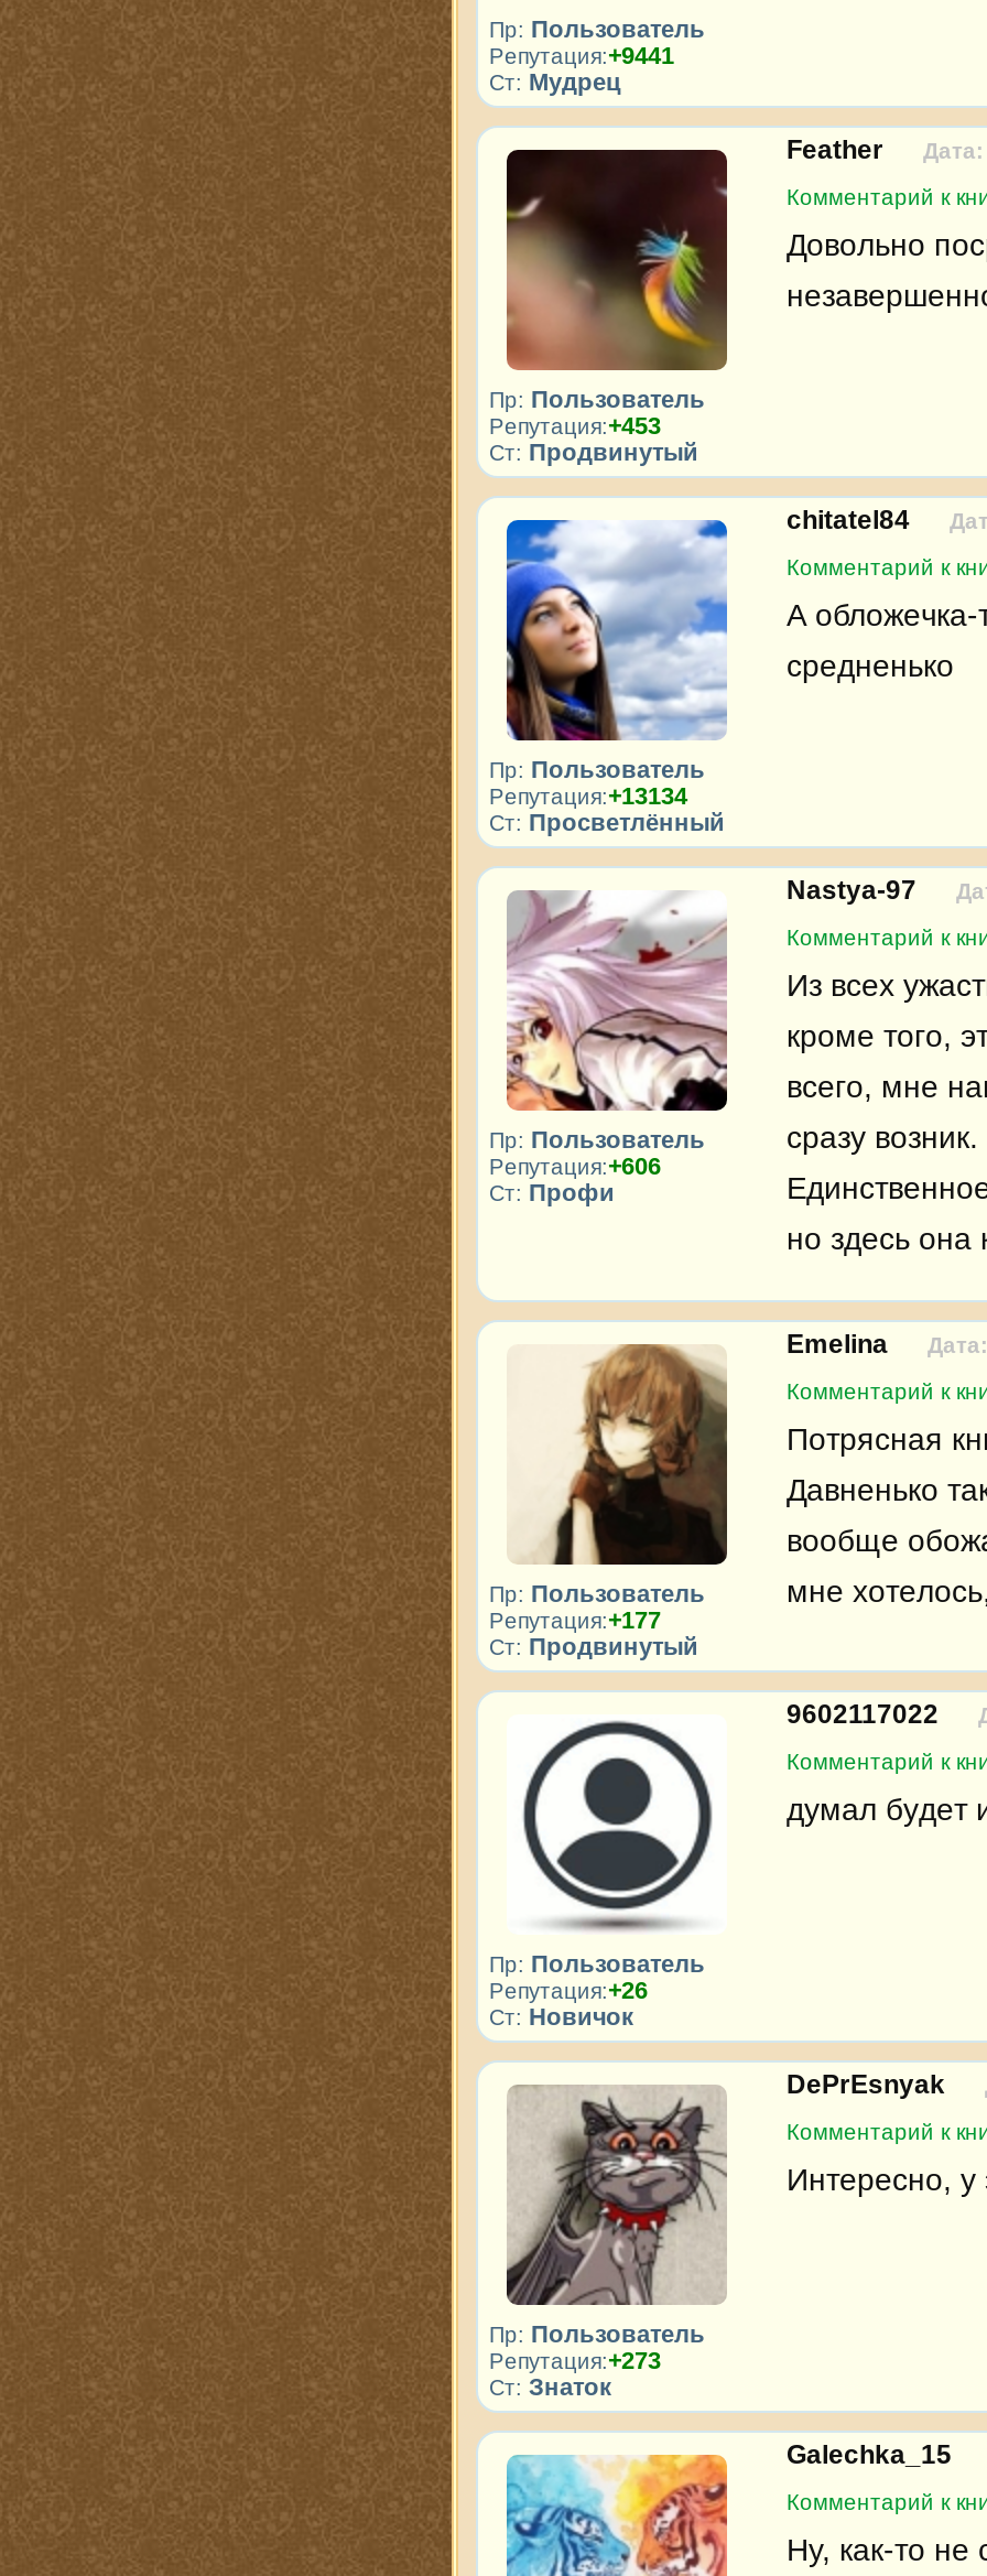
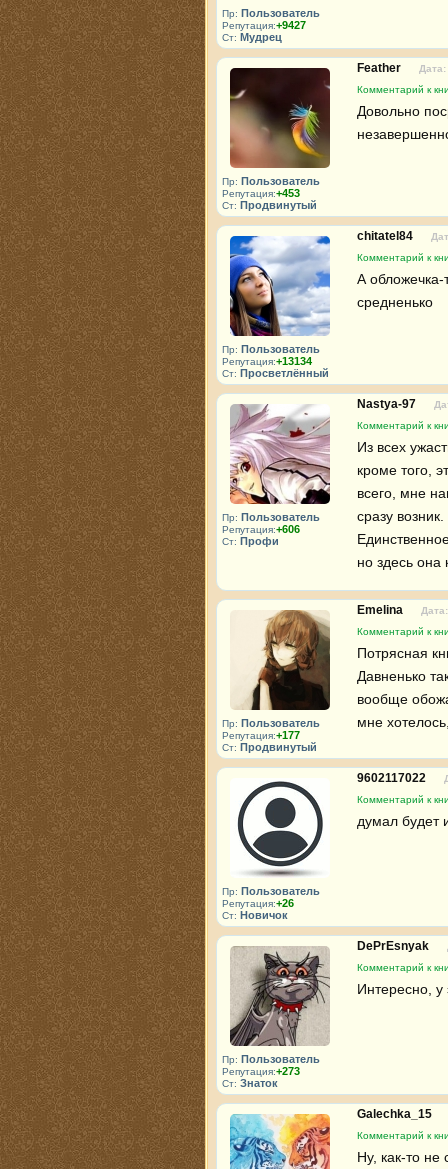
[489,42,674,68] Репутация:+9441 -> [222,19,306,31] Репутация:+9427

